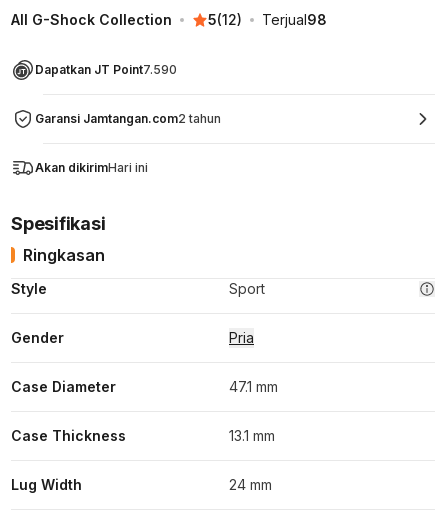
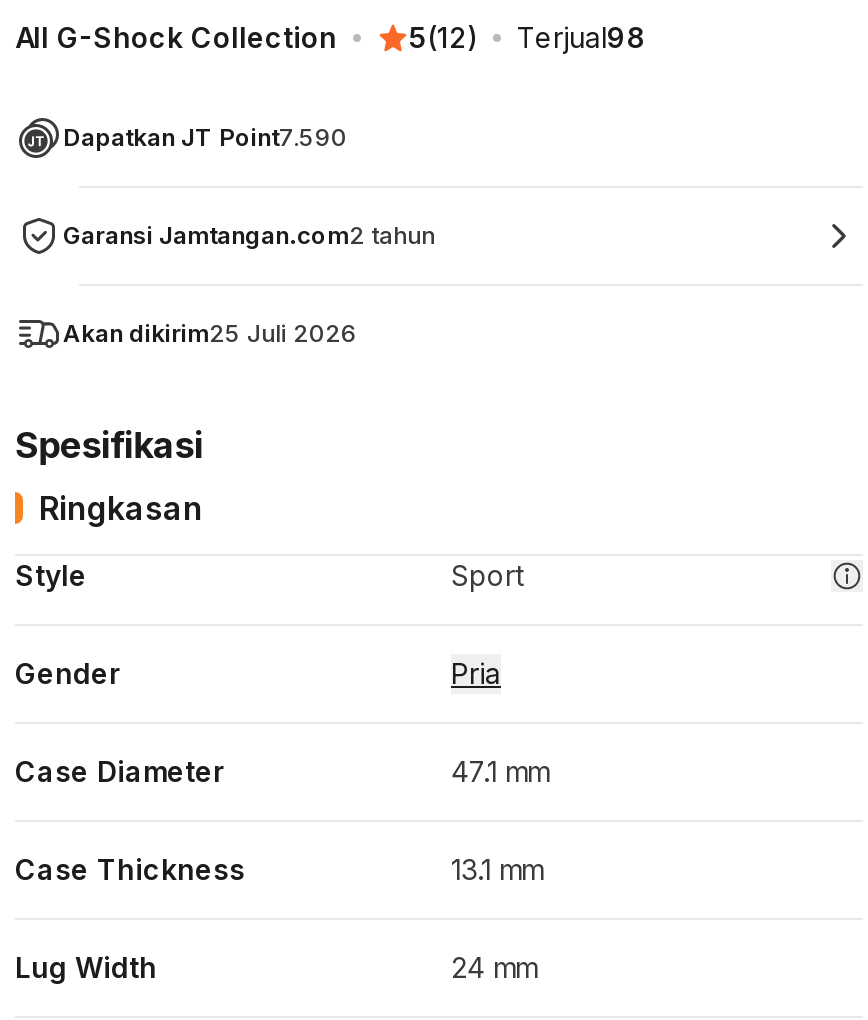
[35,160,148,175] Akan dikirimHari ini -> [63,317,357,347] Akan dikirim25 Juli 2026

